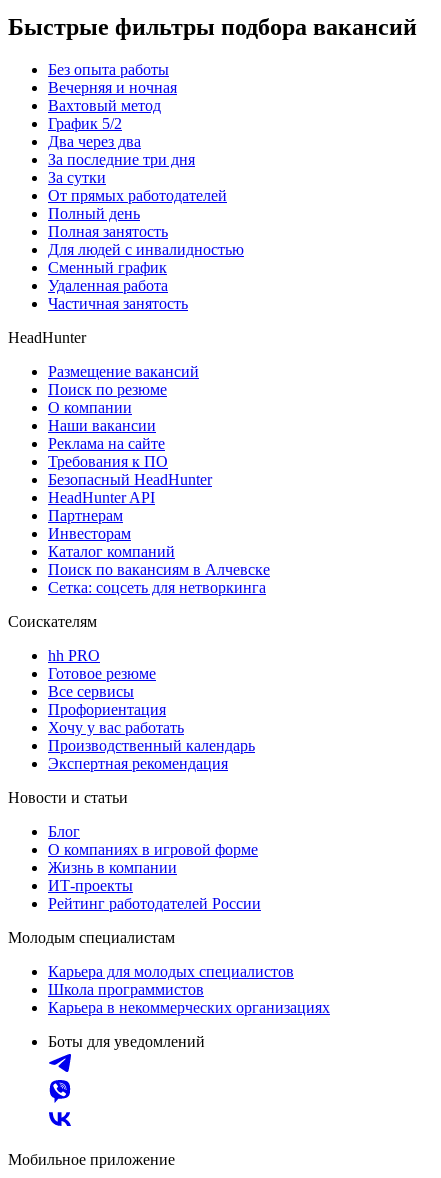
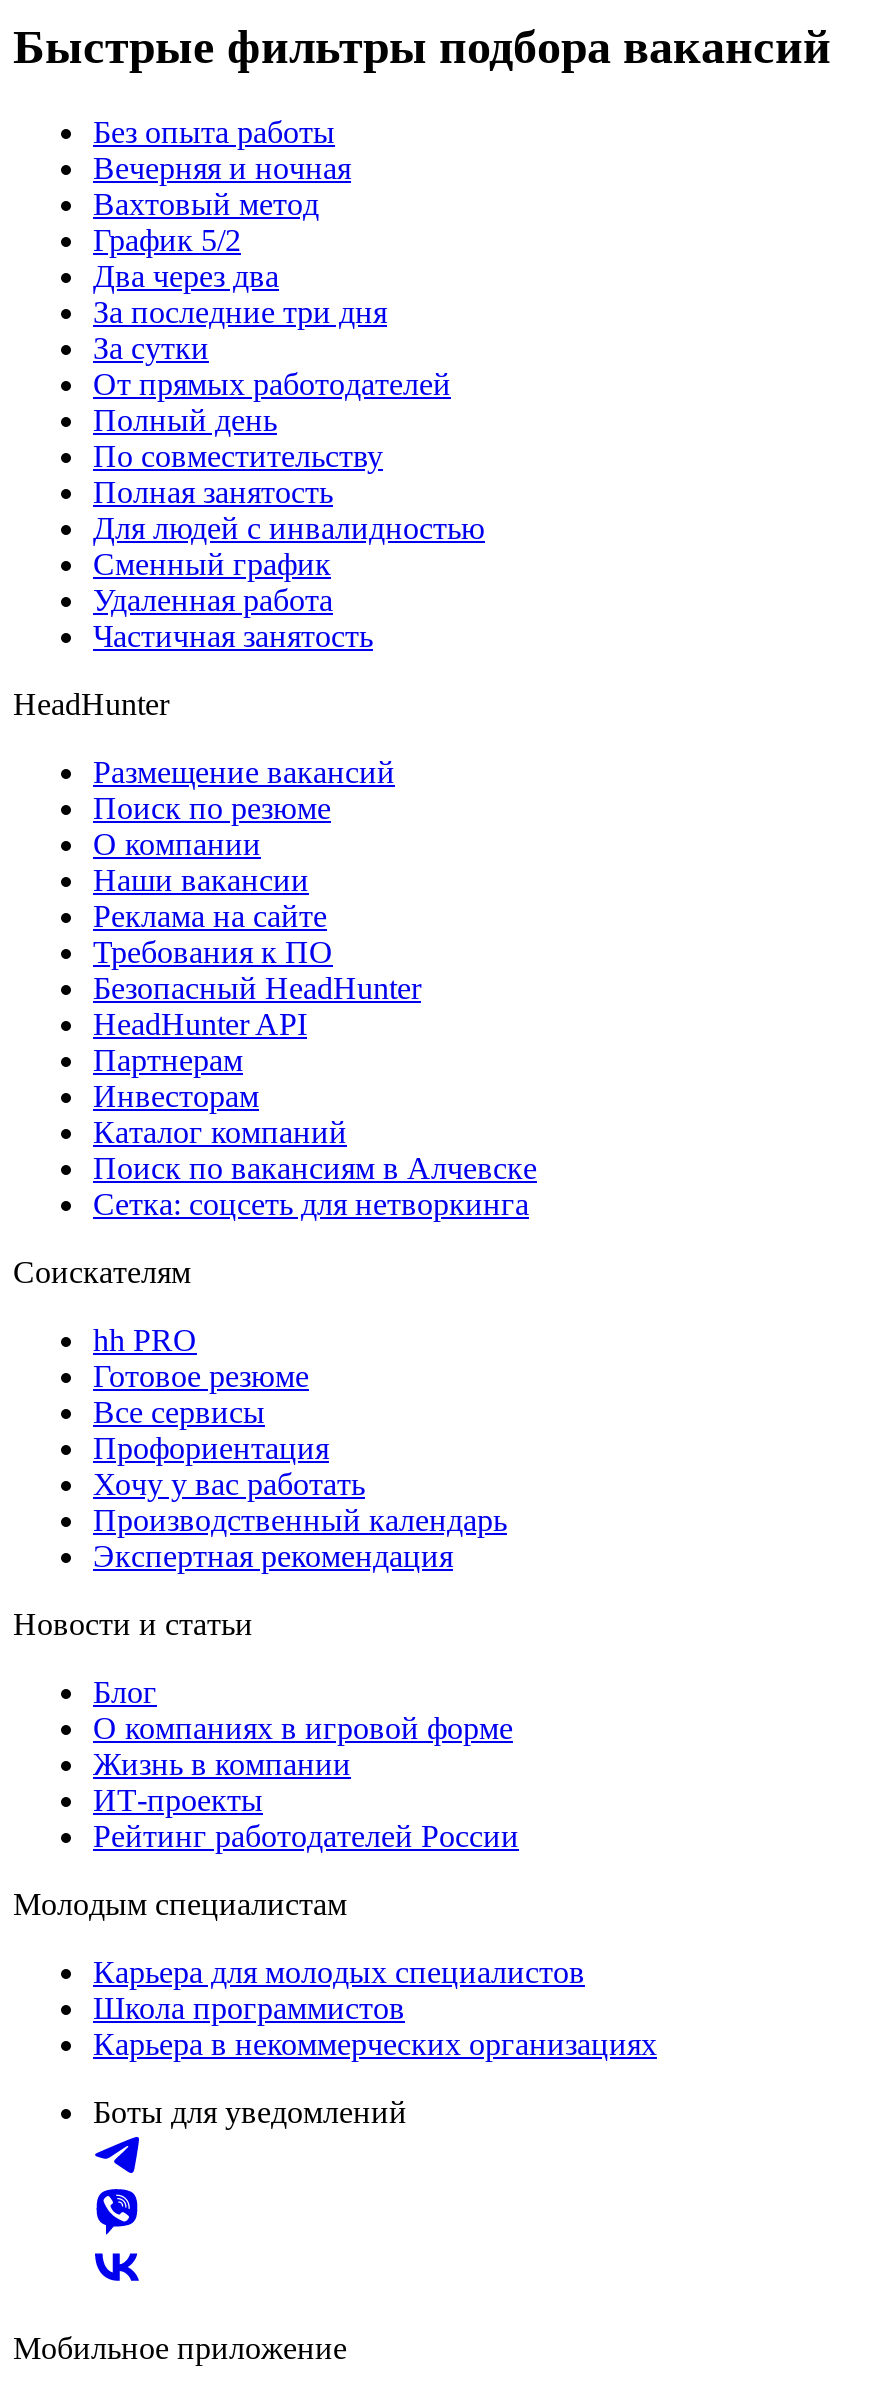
none -> [93,439,383,473] По совместительству

